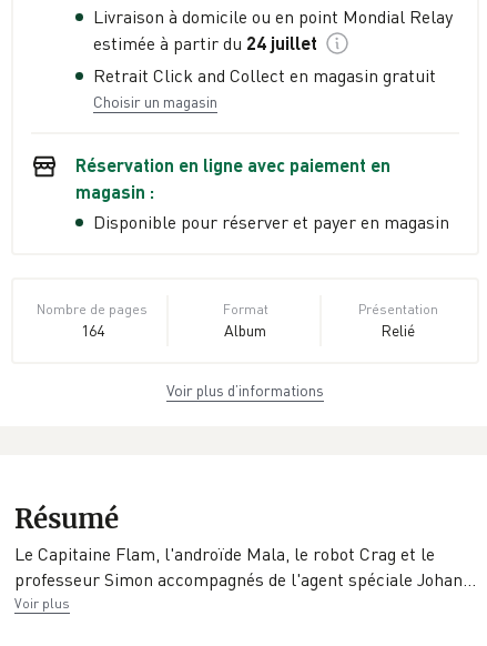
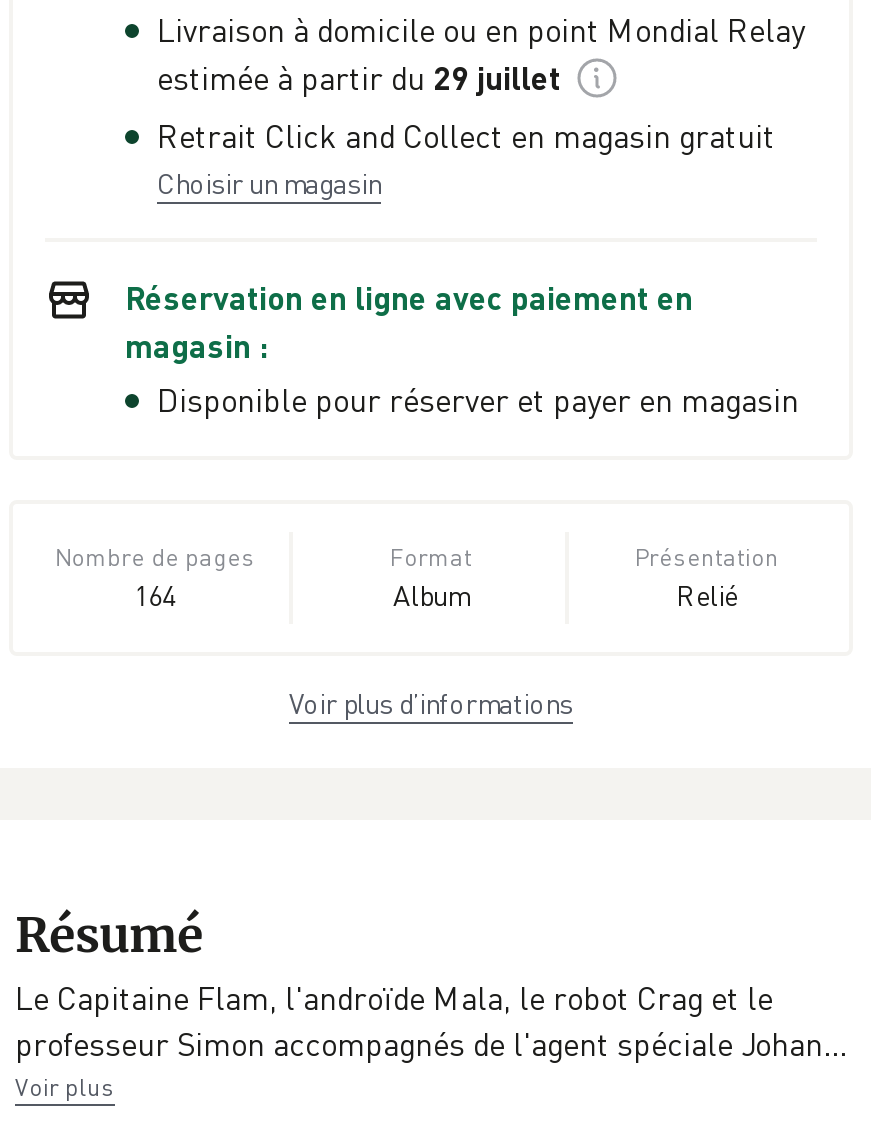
[93,33,317,55] estimée à partir du 24 juillet -> [157,59,561,99] estimée à partir du 29 juillet

